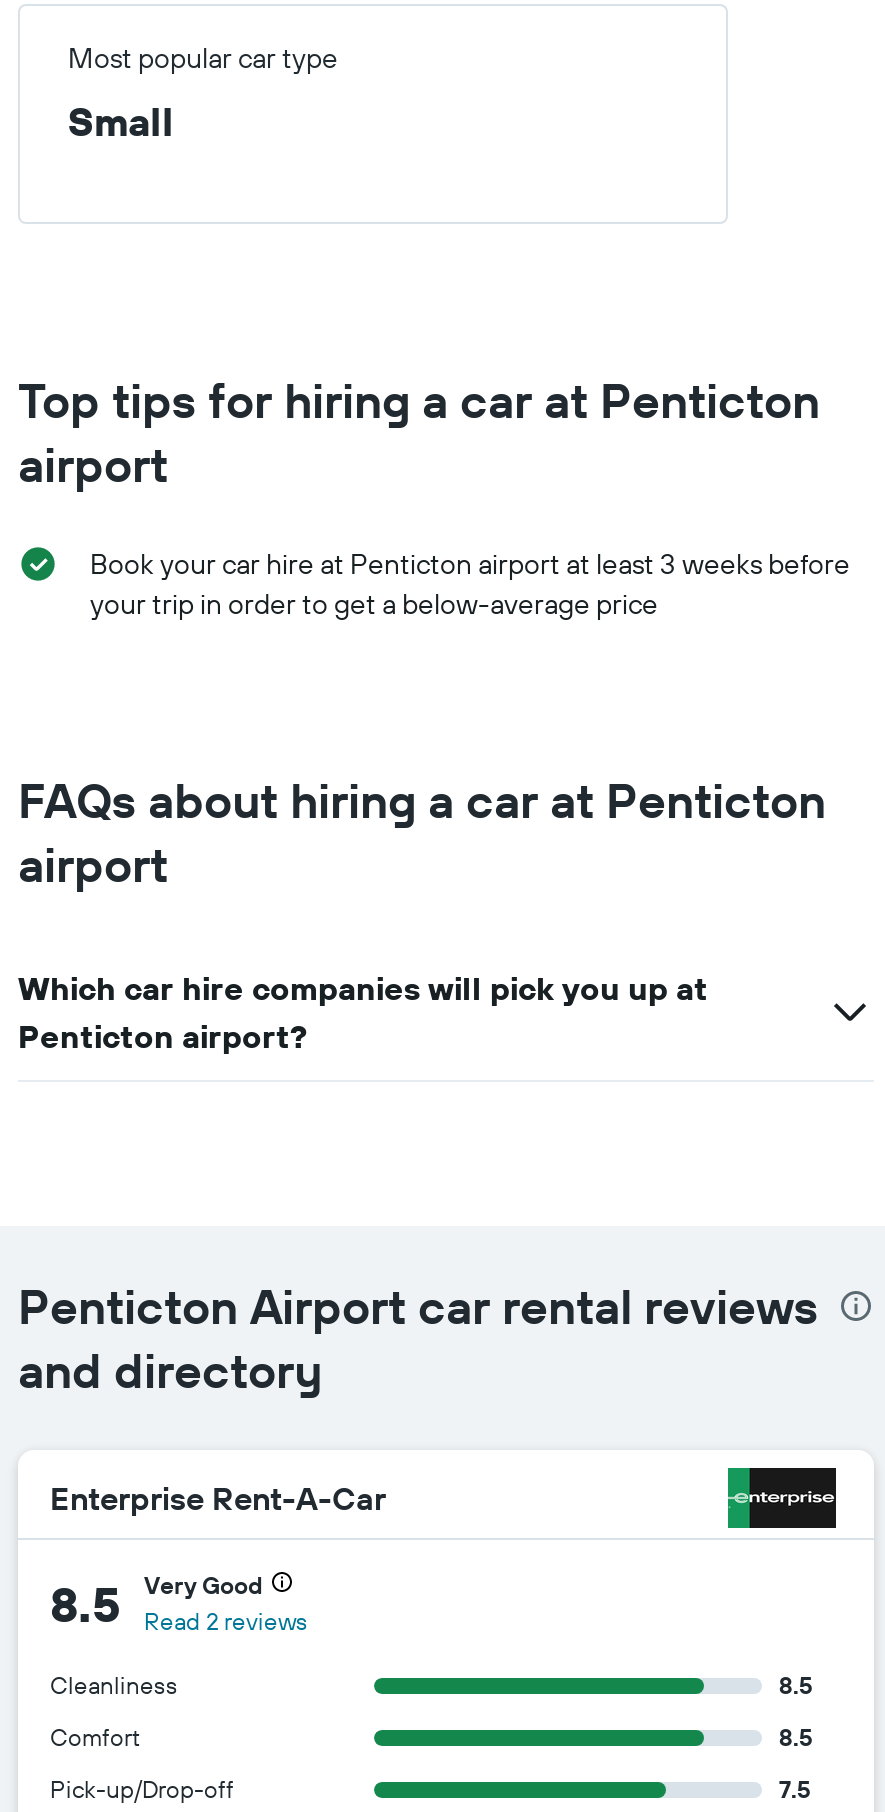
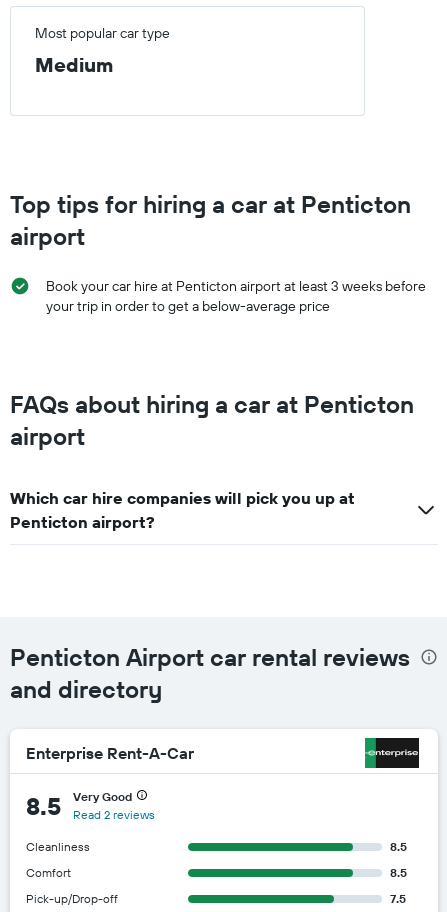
[68,95,174,145] Small -> [35,52,113,77] Medium

